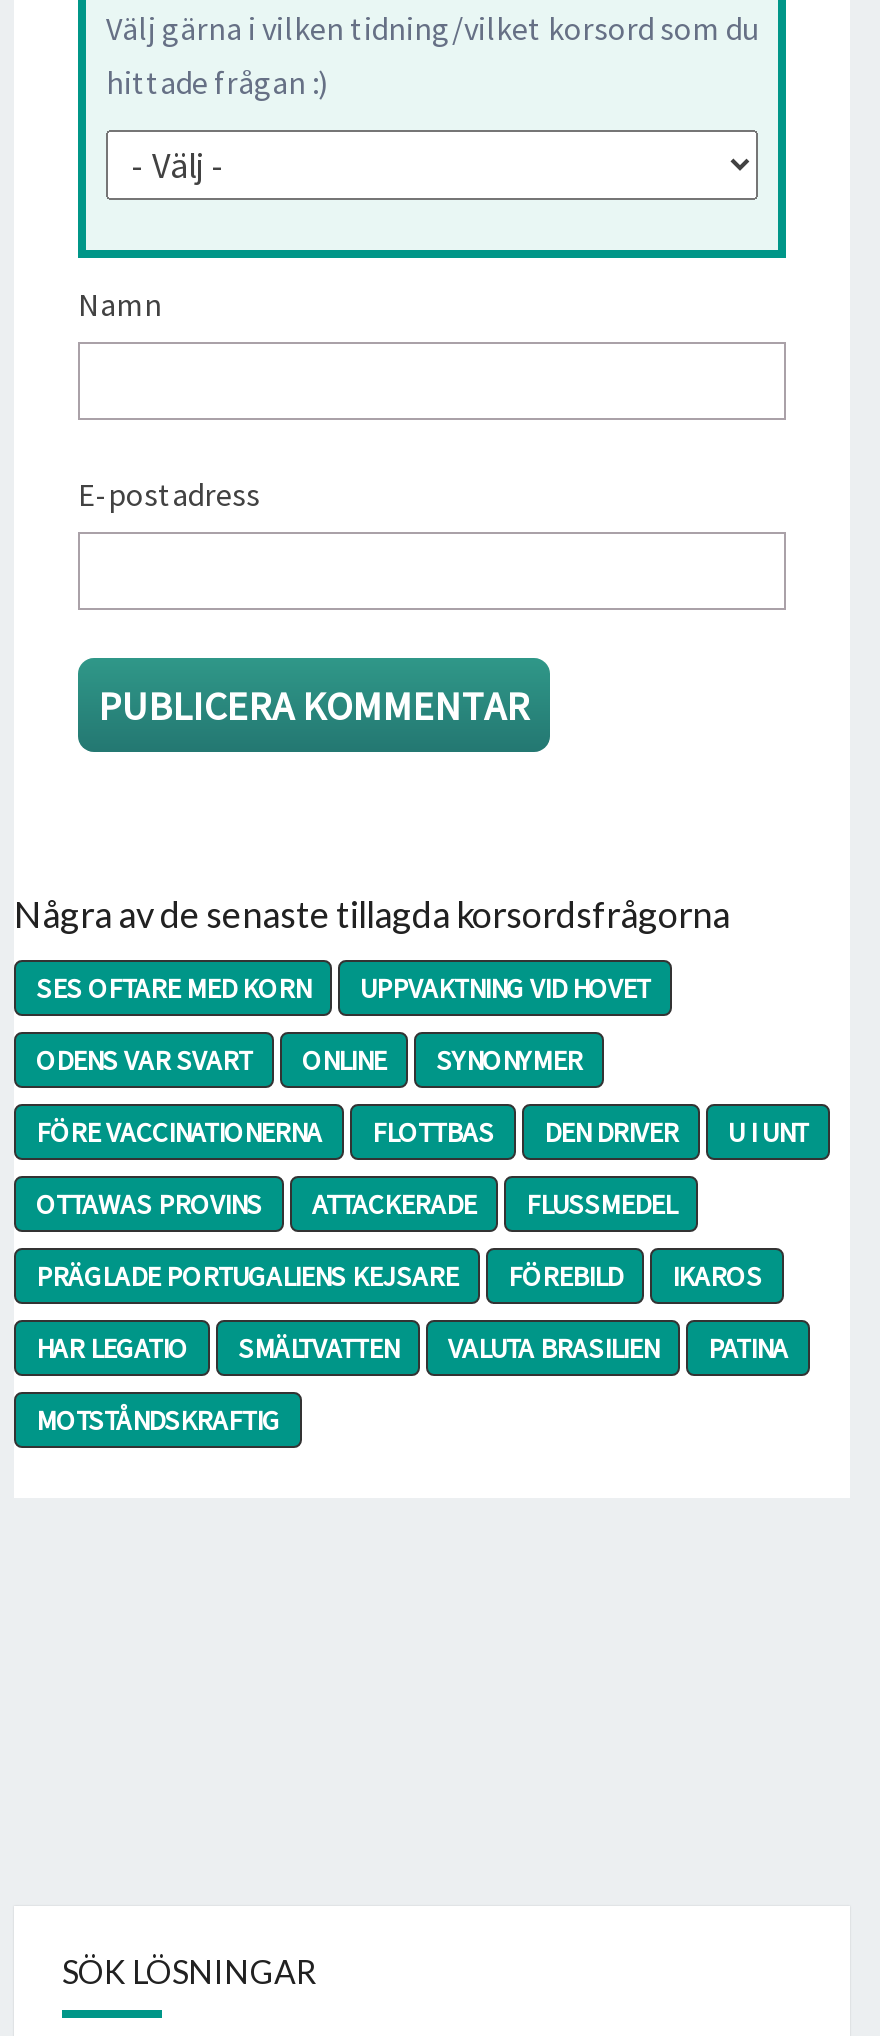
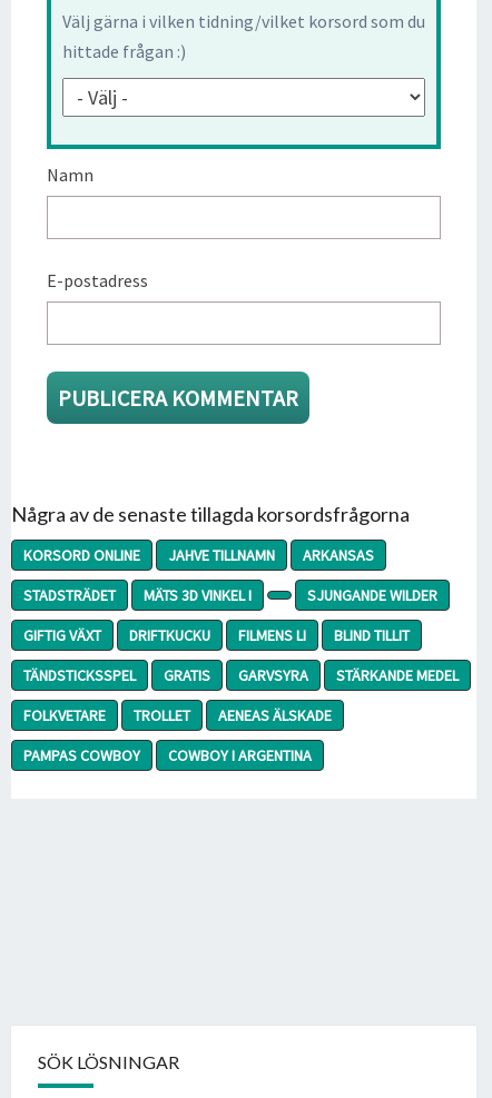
[36,970,808,1438] SES OFTARE MED KORN | UPPVAKTNING VID HOVET | ODENS VAR SVART | ONLINE | SYNONYMER | FÖRE VACCINATIONERNA | FLOTTBAS | DEN DRIVER | U I UNT | OTTAWAS PROVINS | ATTACKERADE | FLUSSMEDEL | PRÄGLADE PORTUGALIENS KEJSARE | FÖREBILD | IKAROS | HAR LEGATIO | SMÄLTVATTEN | VALUTA BRASILIEN | PATINA | MOTSTÅNDSKRAFTIG -> [23,545,459,765] KORSORD ONLINE | JAHVE TILLNAMN | ARKANSAS | STADSTRÄDET | MÄTS 3D VINKEL I | SJUNGANDE WILDER | GIFTIG VÄXT | DRIFTKUCKU | FILMENS LI | BLIND TILLIT | TÄNDSTICKSSPEL | GRATIS | GARVSYRA | STÄRKANDE MEDEL | FOLKVETARE | TROLLET | AENEAS ÄLSKADE | PAMPAS COWBOY | COWBOY I ARGENTINA

